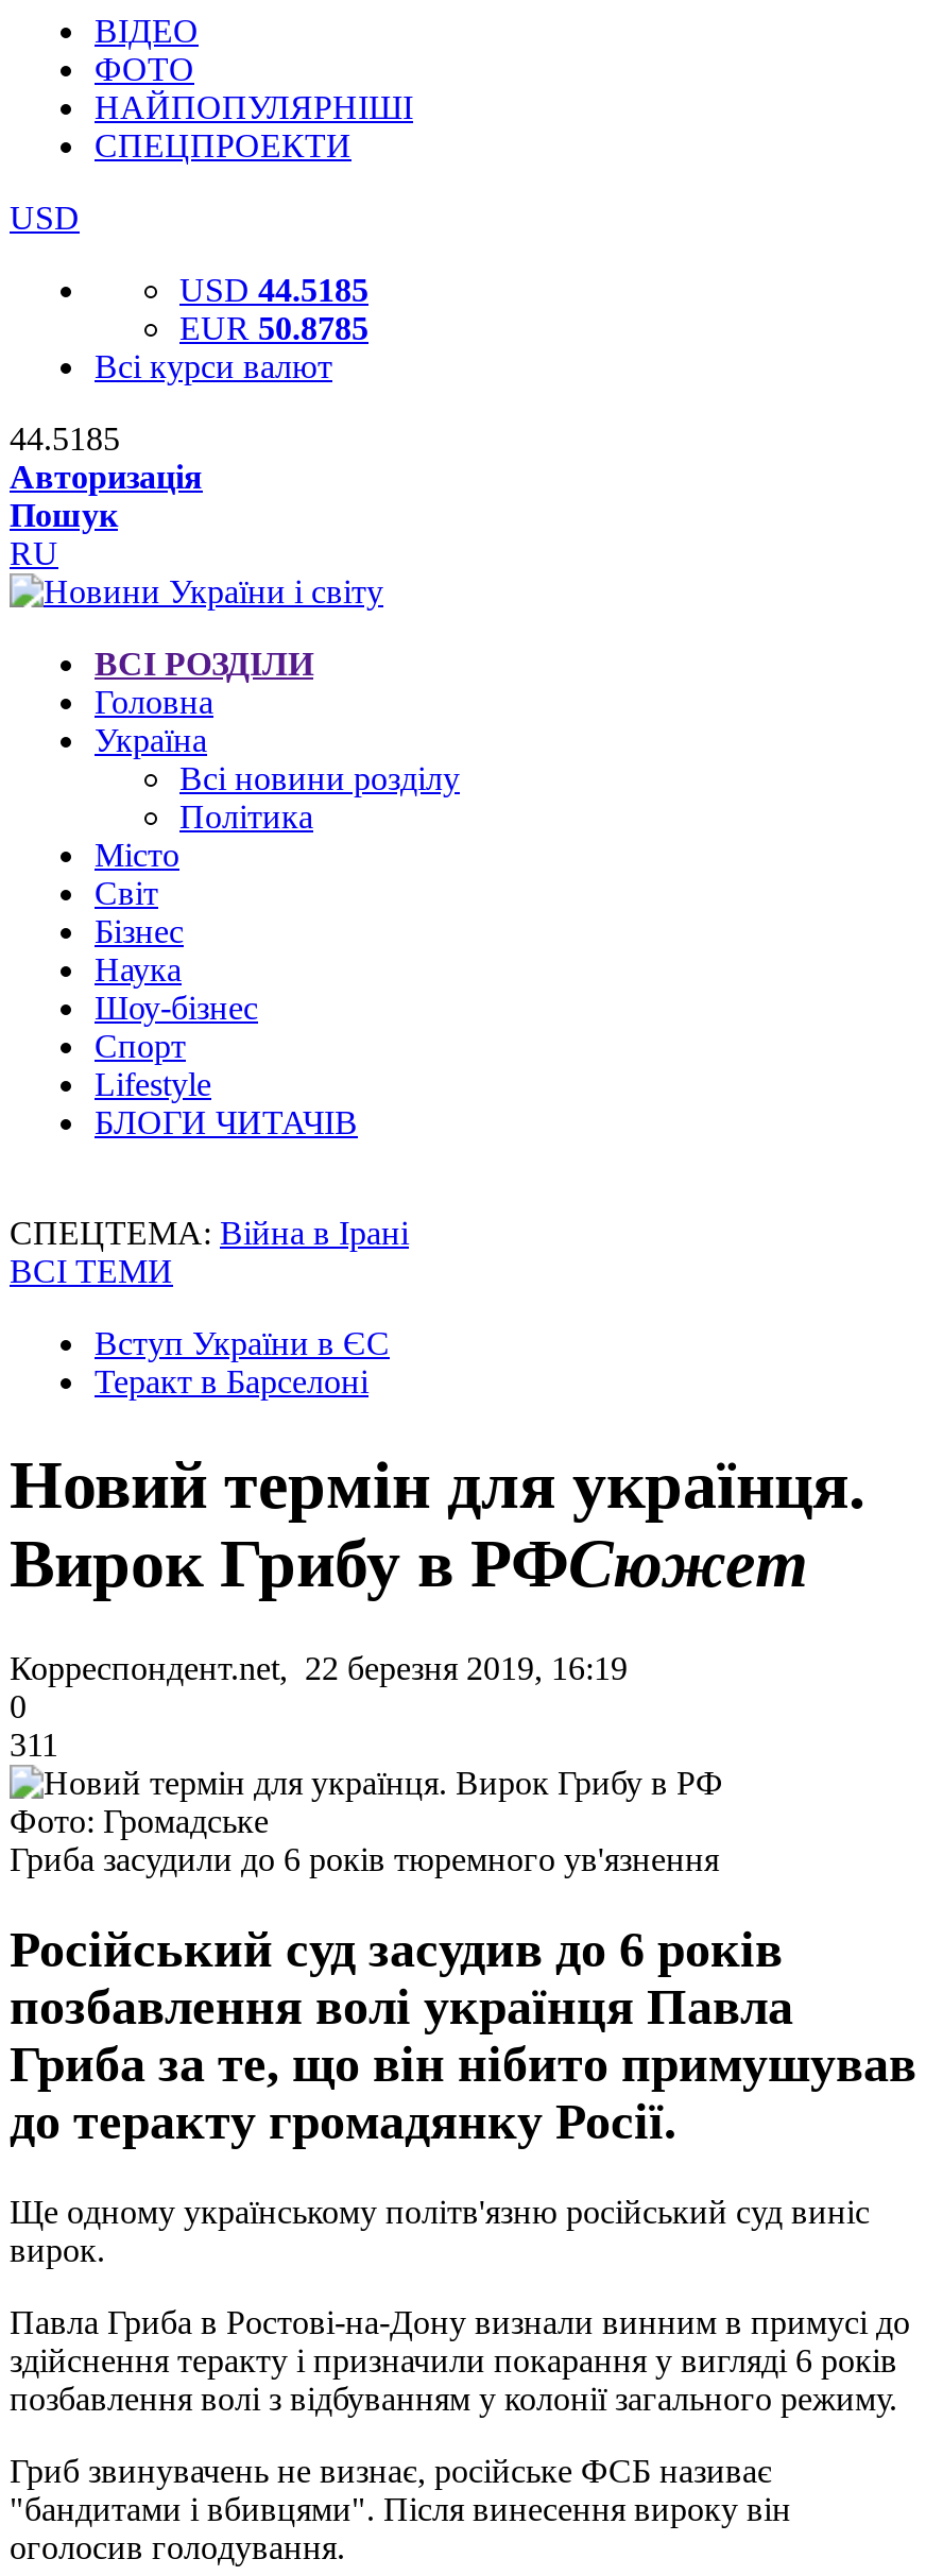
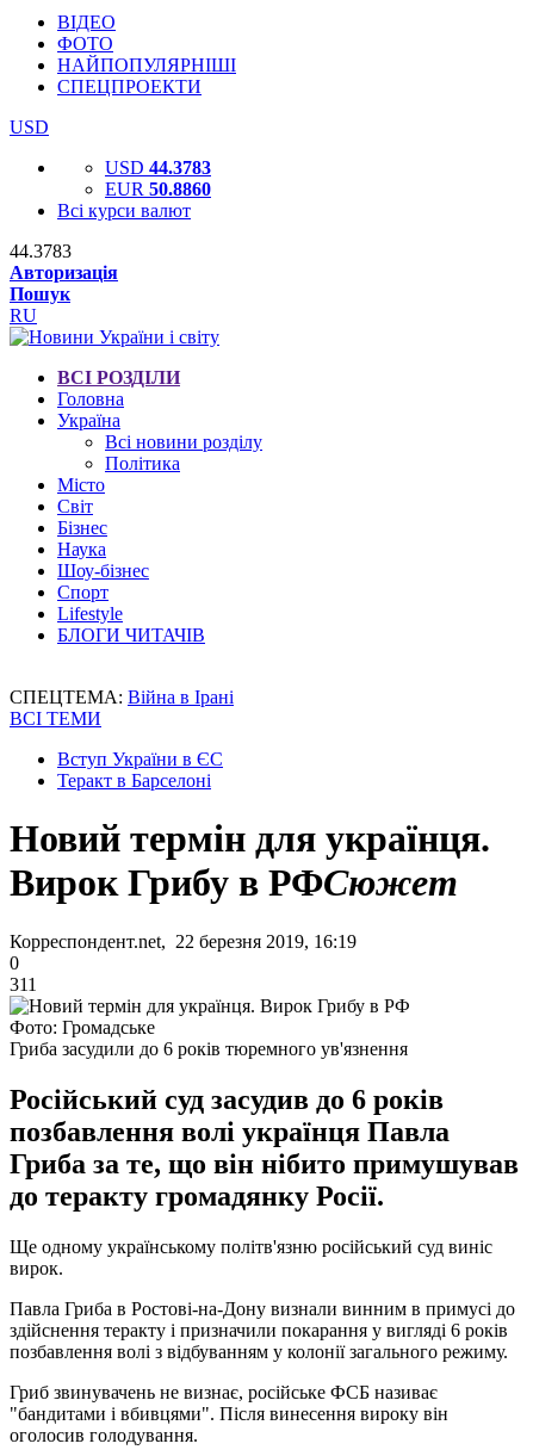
[179,272,368,308] USD 44.5185 -> [105,157,211,178] USD 44.3783
[179,310,368,346] EUR 50.8785 -> [105,179,211,199] EUR 50.8860
[10,420,120,457] 44.5185 -> [10,241,72,261] 44.3783

